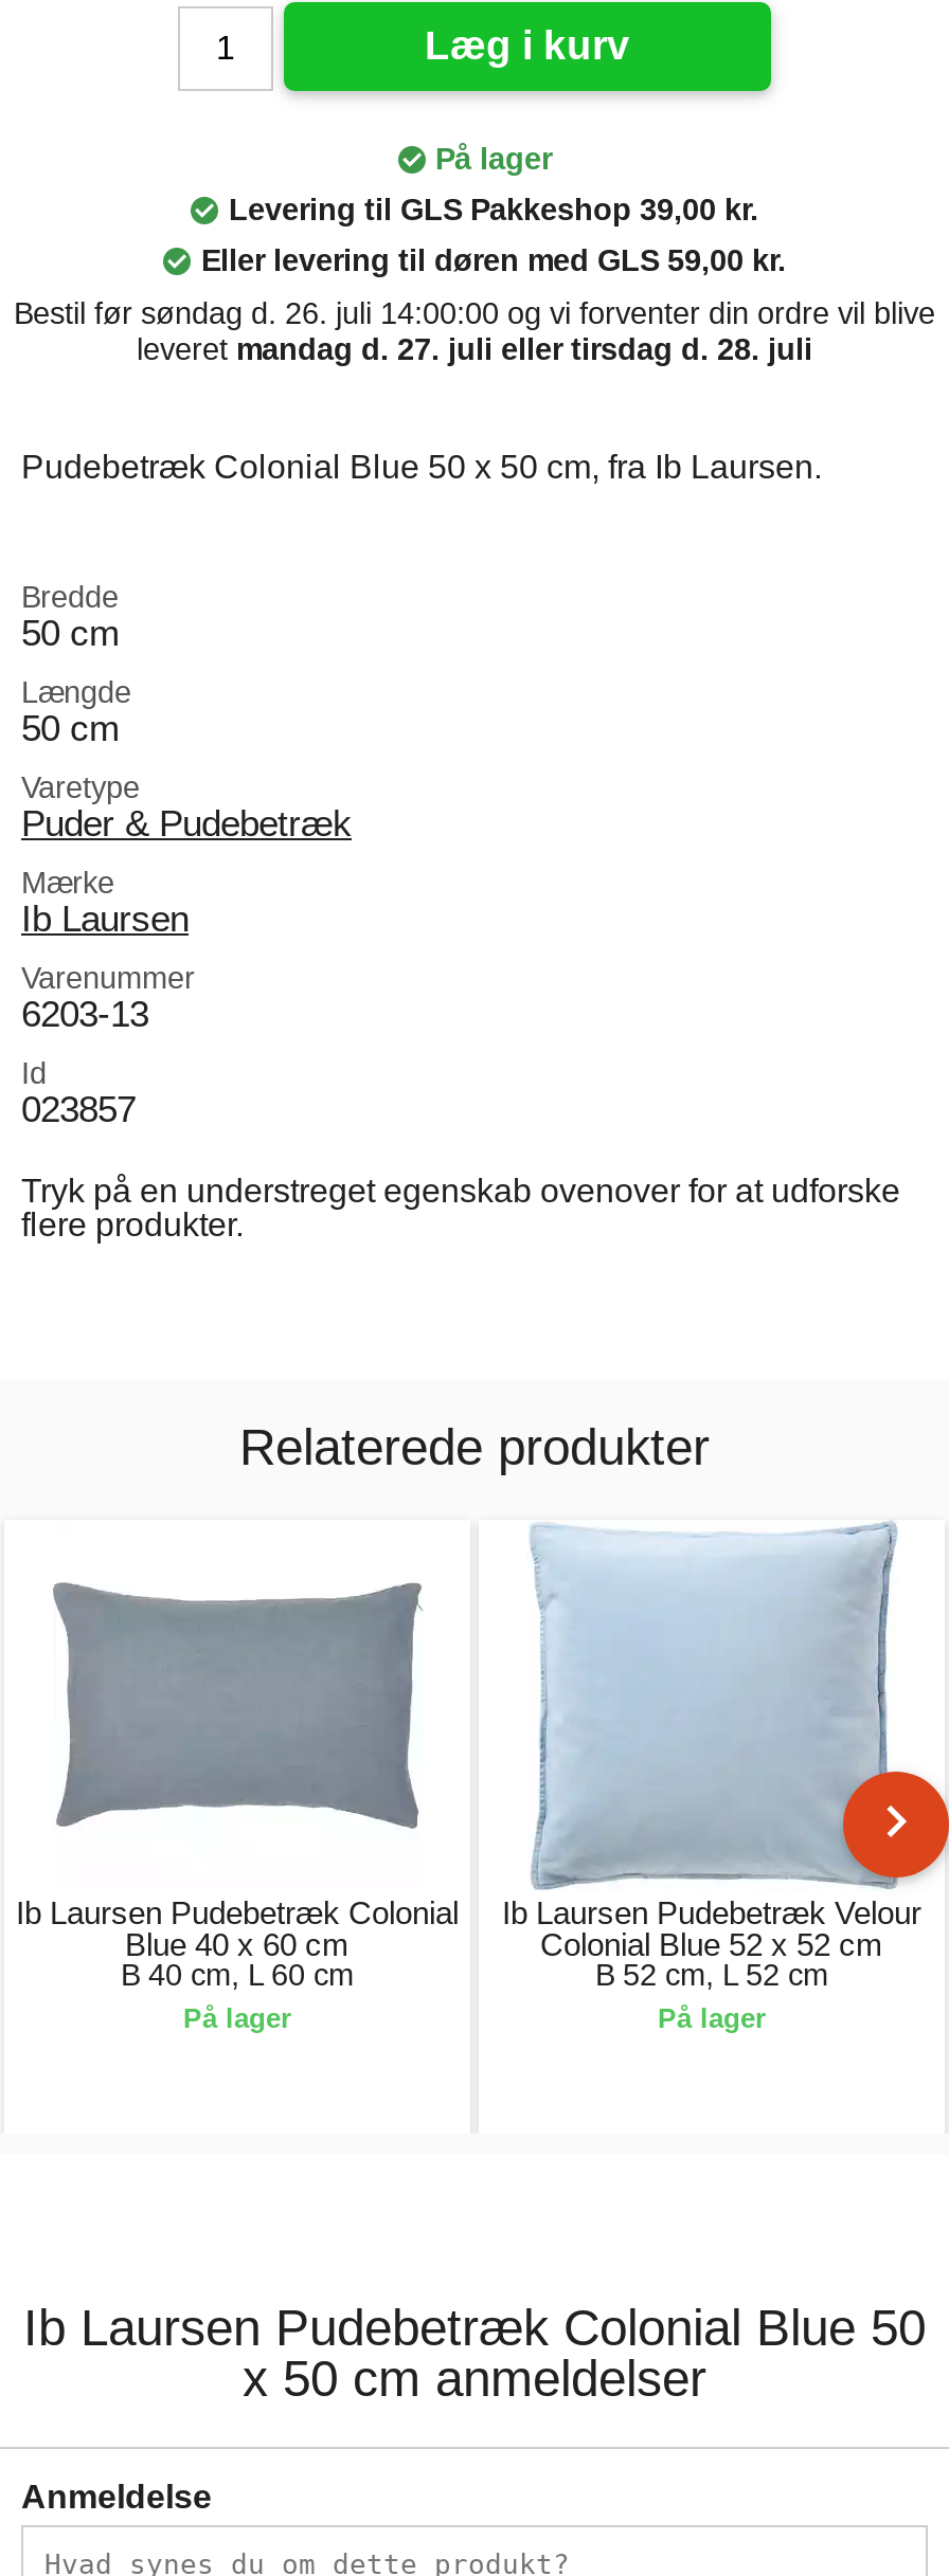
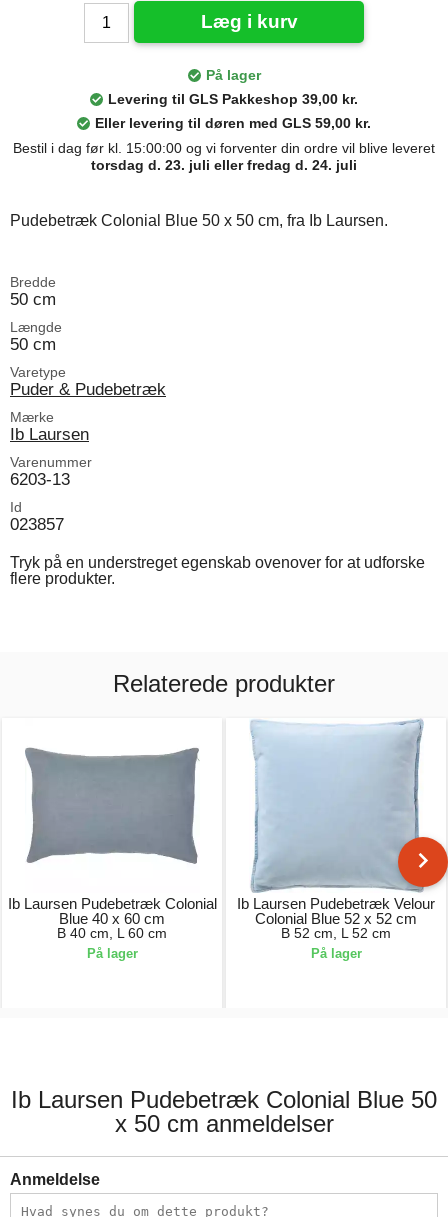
[14,296,935,366] Bestil før søndag d. 26. juli 14:00:00 og vi forventer din ordre vil blive | leveret mandag d. 27. juli eller tirsdag d. 28. juli -> [13,140,435,173] Bestil i dag før kl. 15:00:00 og vi forventer din ordre vil blive leveret | torsdag d. 23. juli eller fredag d. 24. juli

